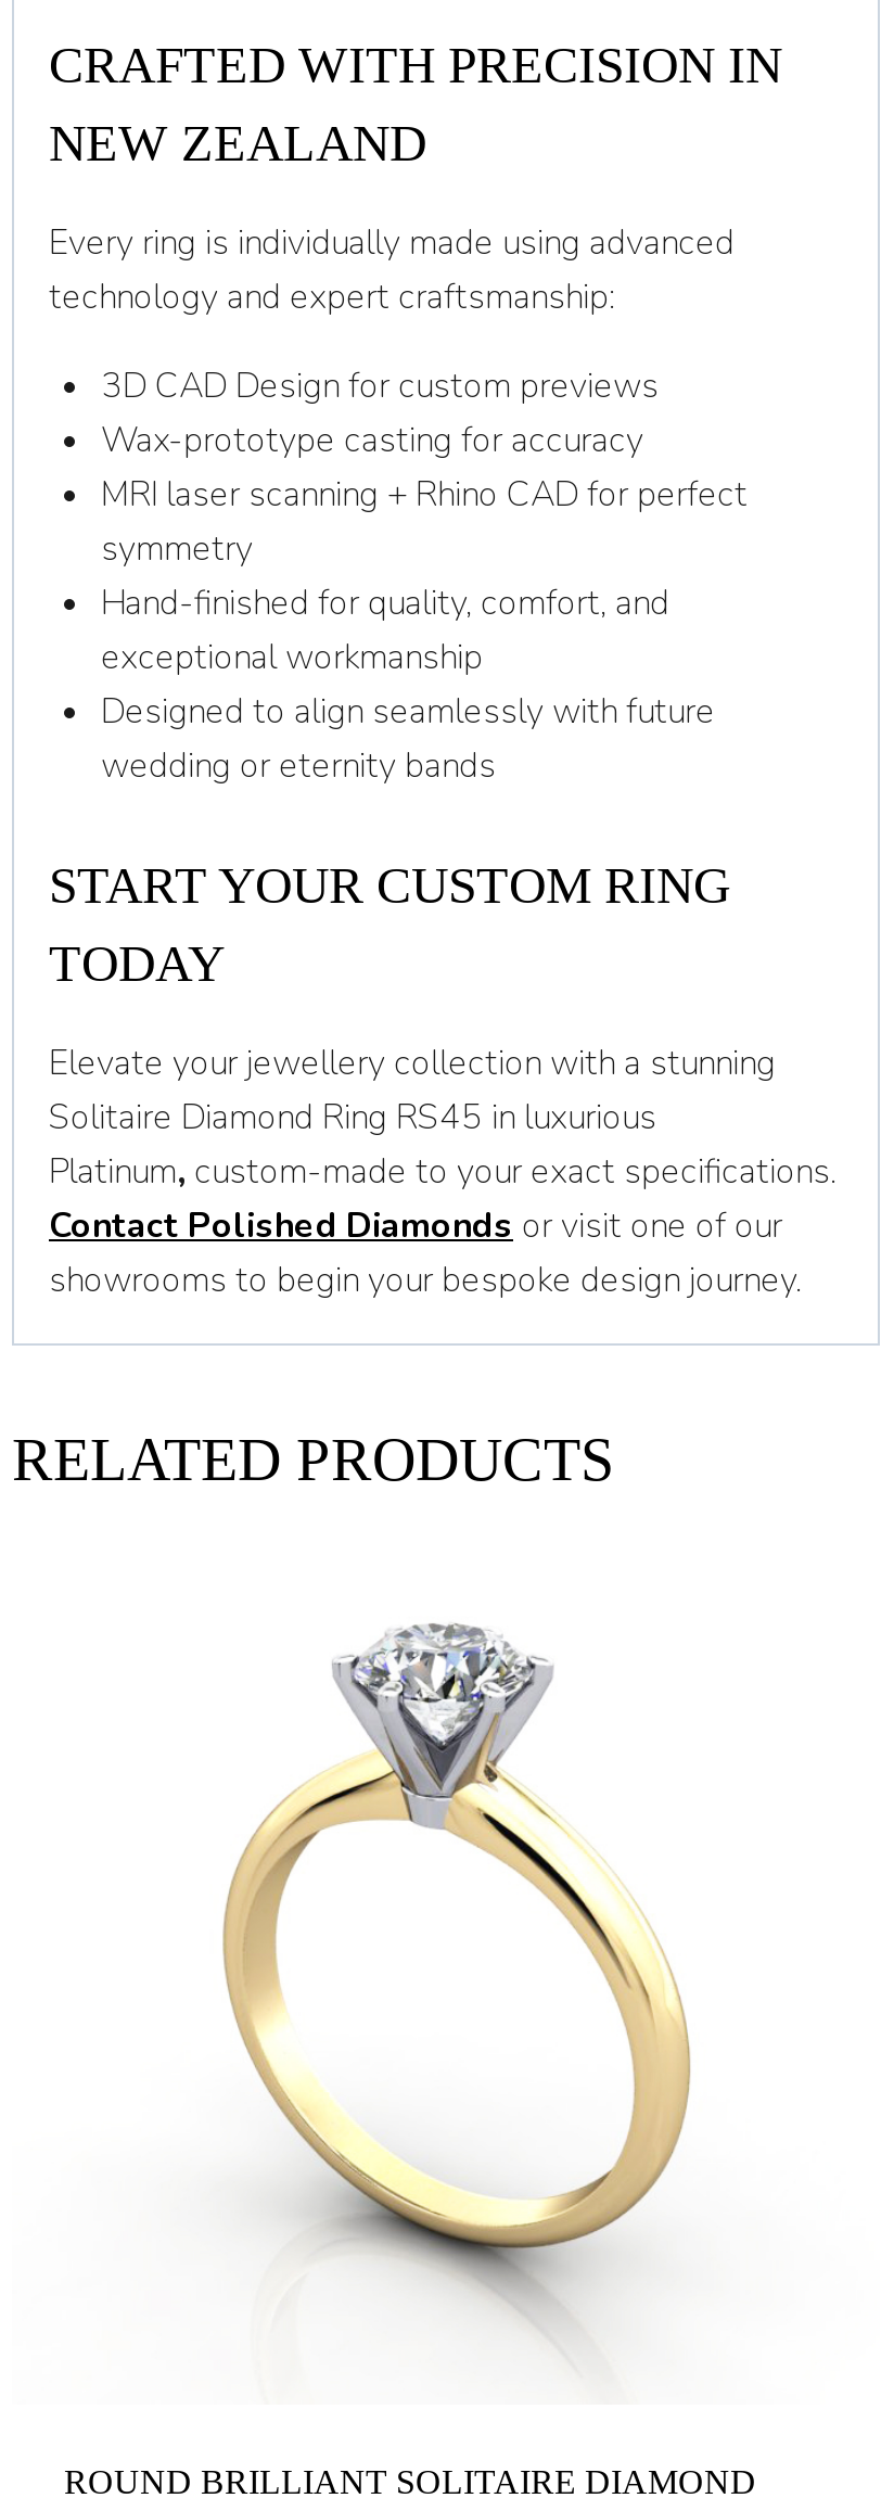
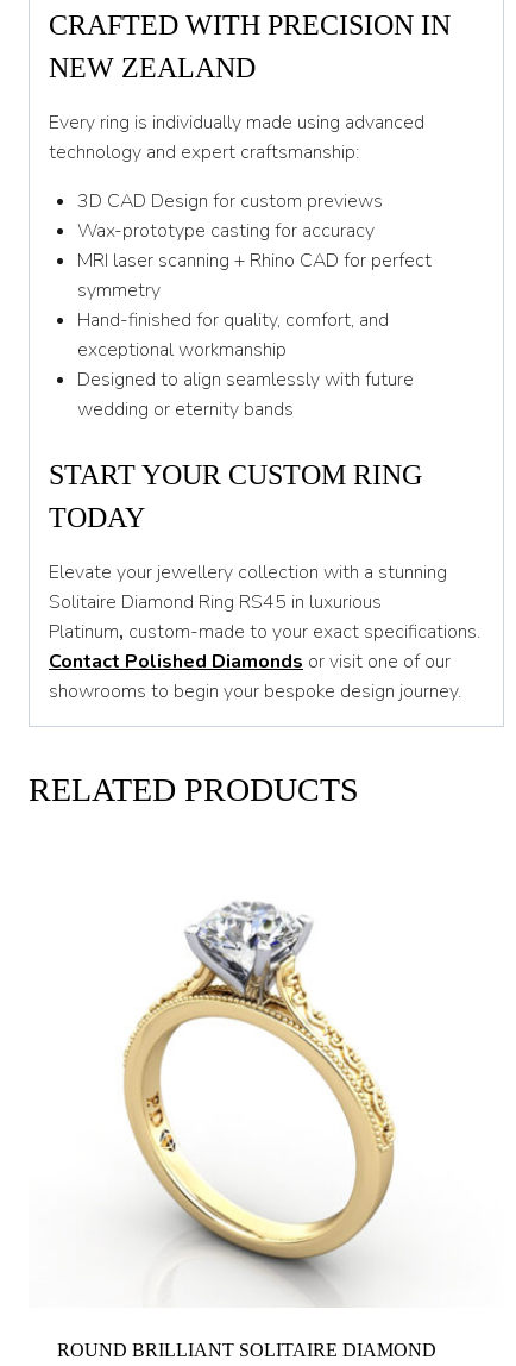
[186,1621,693,2400] [image] -> [122,879,401,1307] [image]

